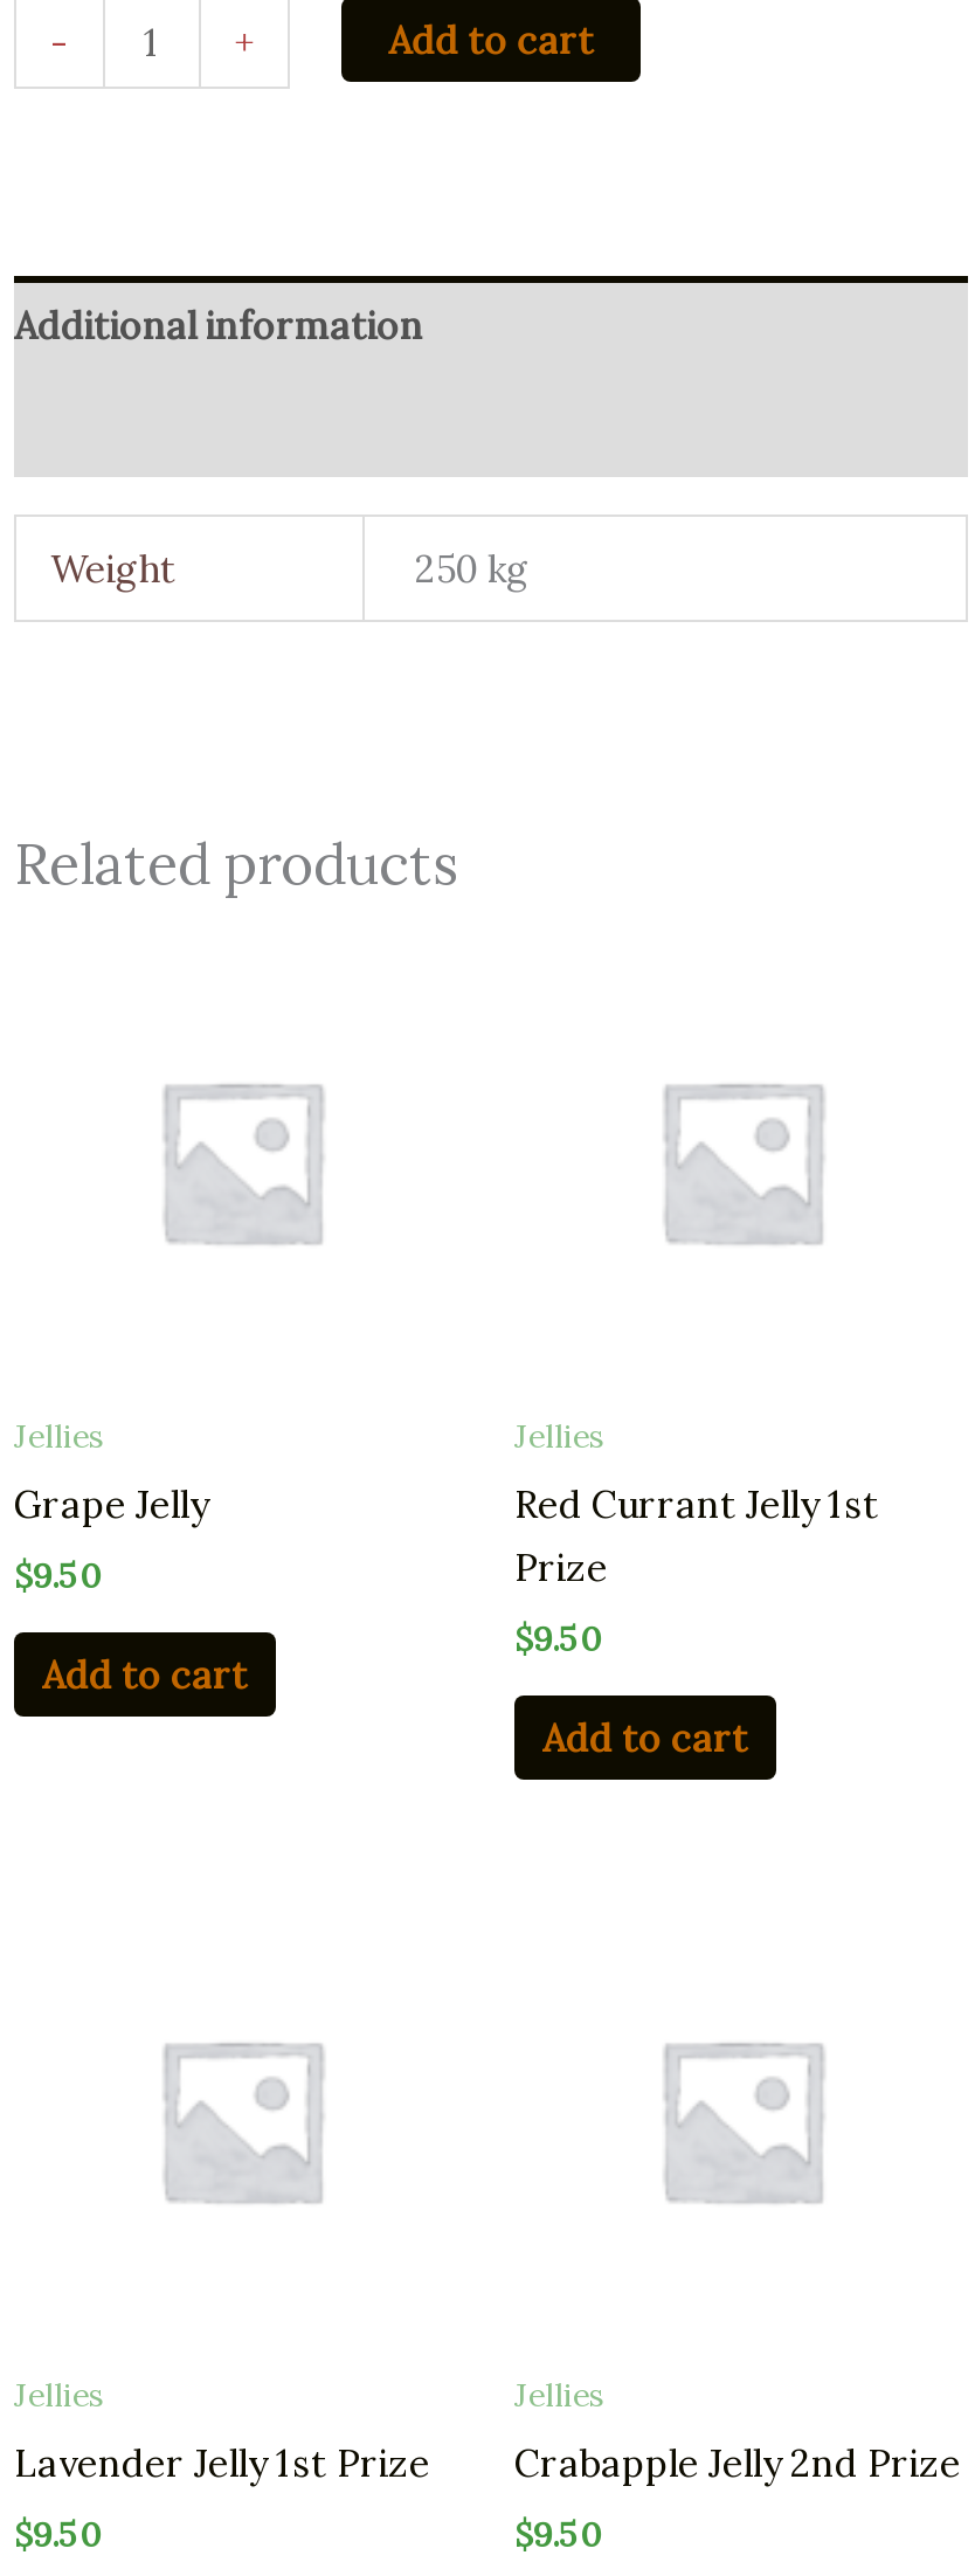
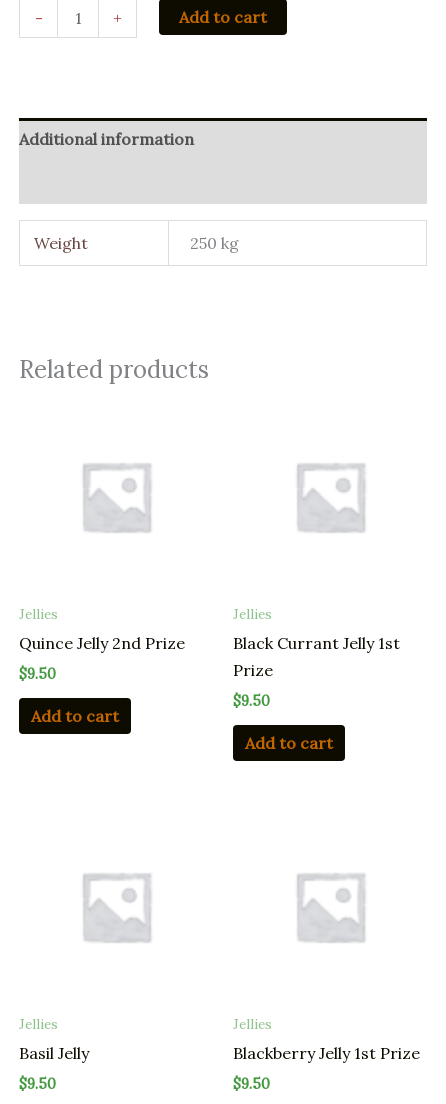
[14,1480,208,1527] Grape Jelly -> [19,633,185,653] Quince Jelly 2nd Prize
[514,1480,879,1527] Red Currant Jelly 1st -> [233,633,400,653] Black Currant Jelly 1st
[14,2438,430,2485] Lavender Jelly 1st Prize -> [19,1043,89,1063] Basil Jelly
[514,2438,961,2485] Crabapple Jelly 2nd Prize -> [233,1043,420,1063] Blackberry Jelly 1st Prize

